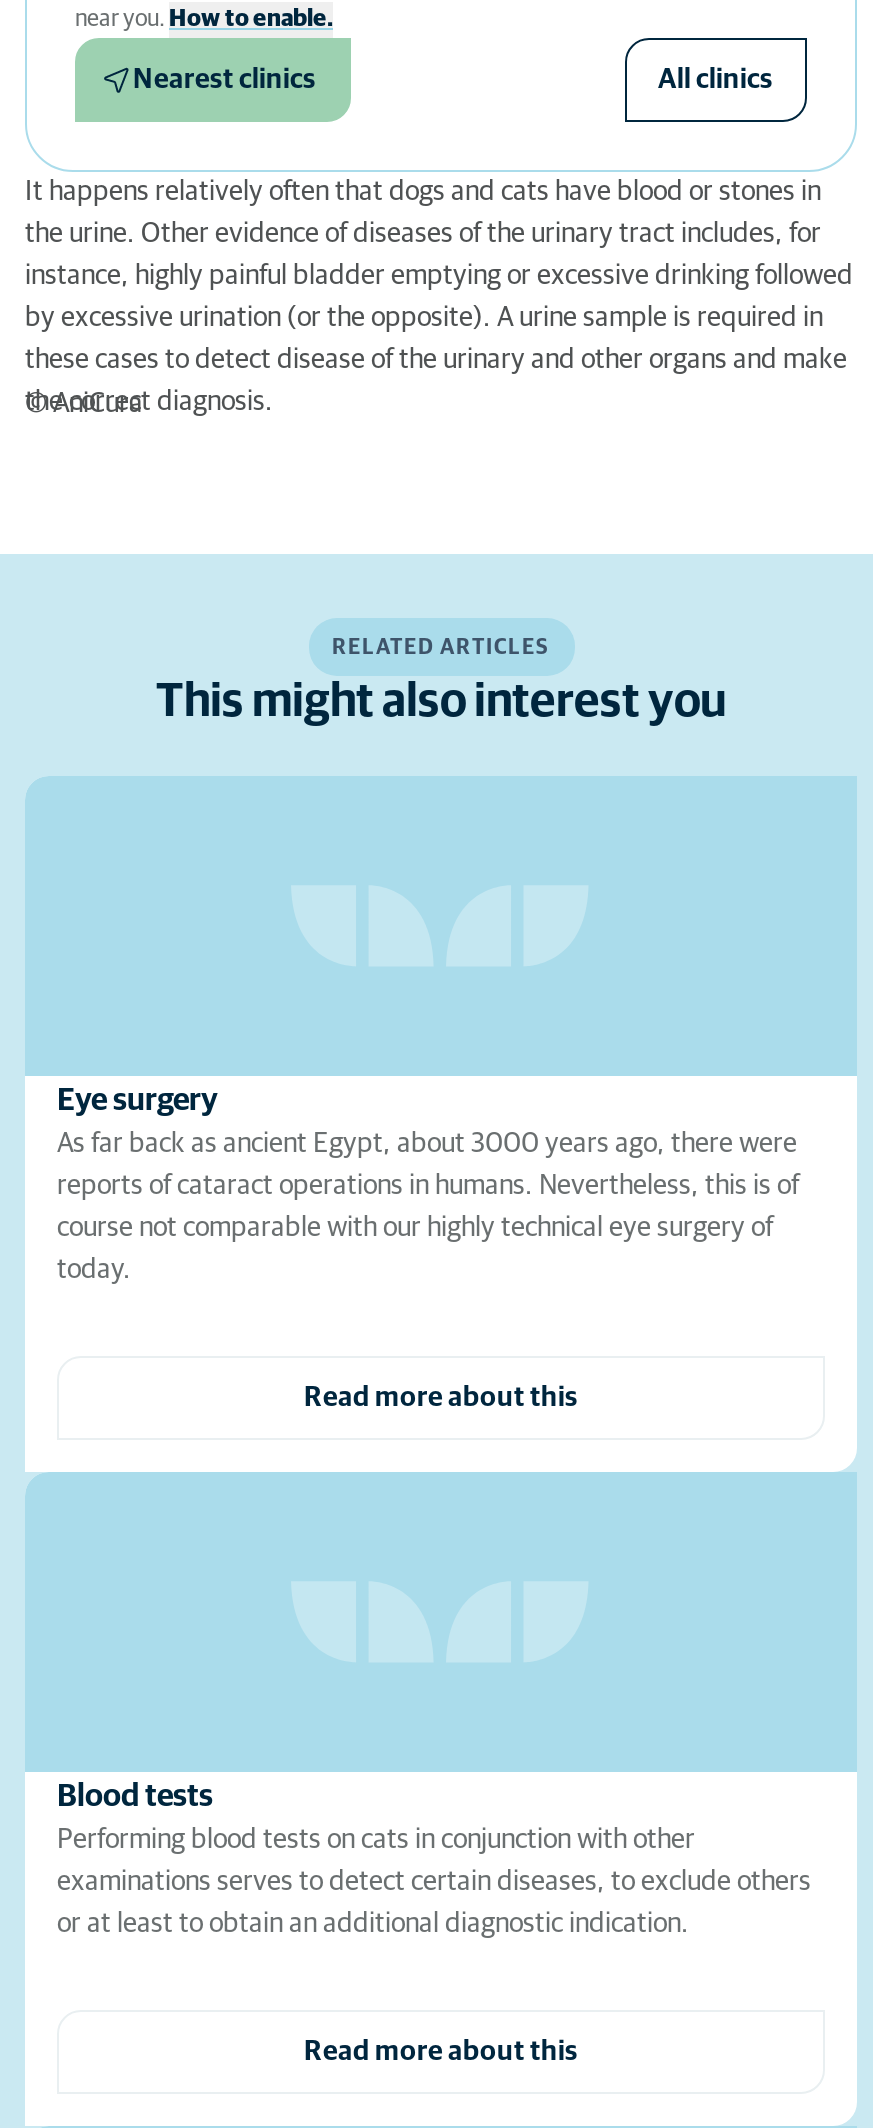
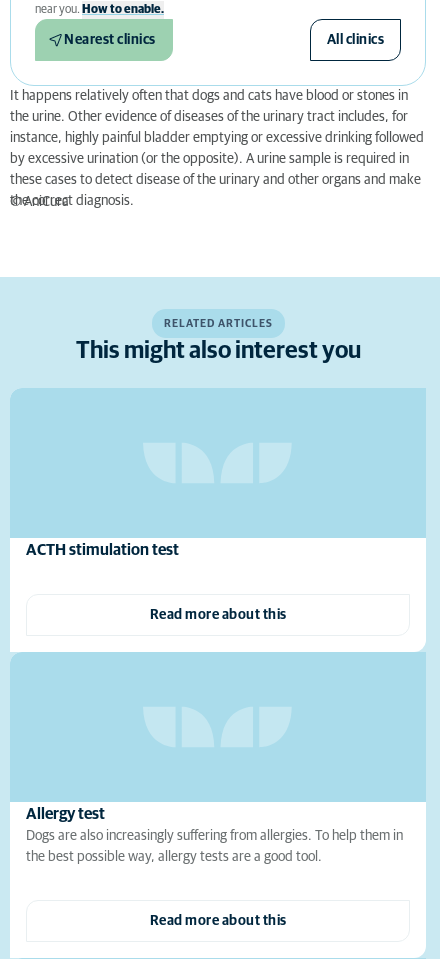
[57,1084,799,1284] Eye surgery | As far back as ancient Egypt, about 3000 years ago, there were | reports of cataract operations in humans. Nevertheless, this is of | course not comparable with our highly technical eye surgery of | today. -> [26,542,179,558] ACTH stimulation test
[57,1780,811,1938] Blood tests | Performing blood tests on cats in conjunction with other | examinations serves to detect certain diseases, to exclude others | or at least to obtain an additional diagnostic indication. -> [26,806,403,864] Allergy test | Dogs are also increasingly suffering from allergies. To help them in | the best possible way, allergy tests are a good tool.

